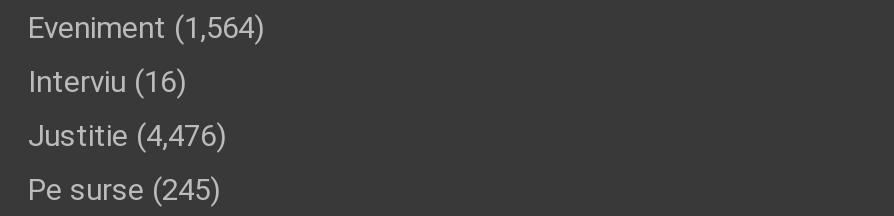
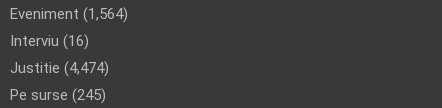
[28,118,226,154] Justitie (4,476) -> [10,59,109,77] Justitie (4,474)

